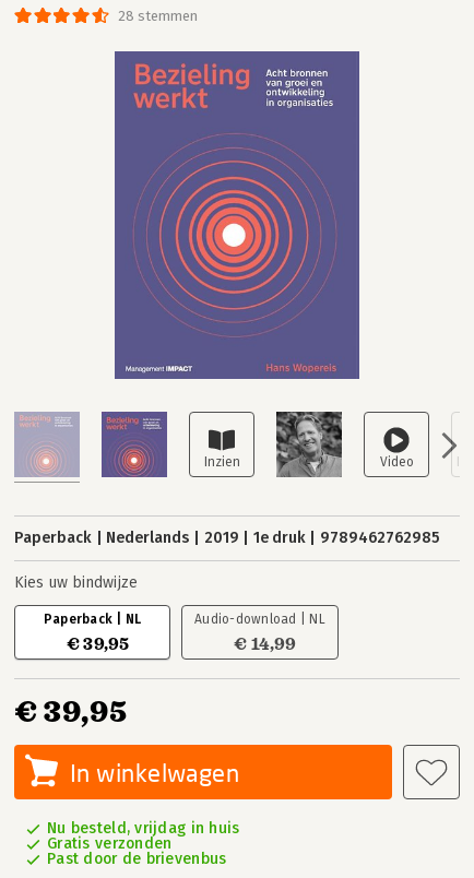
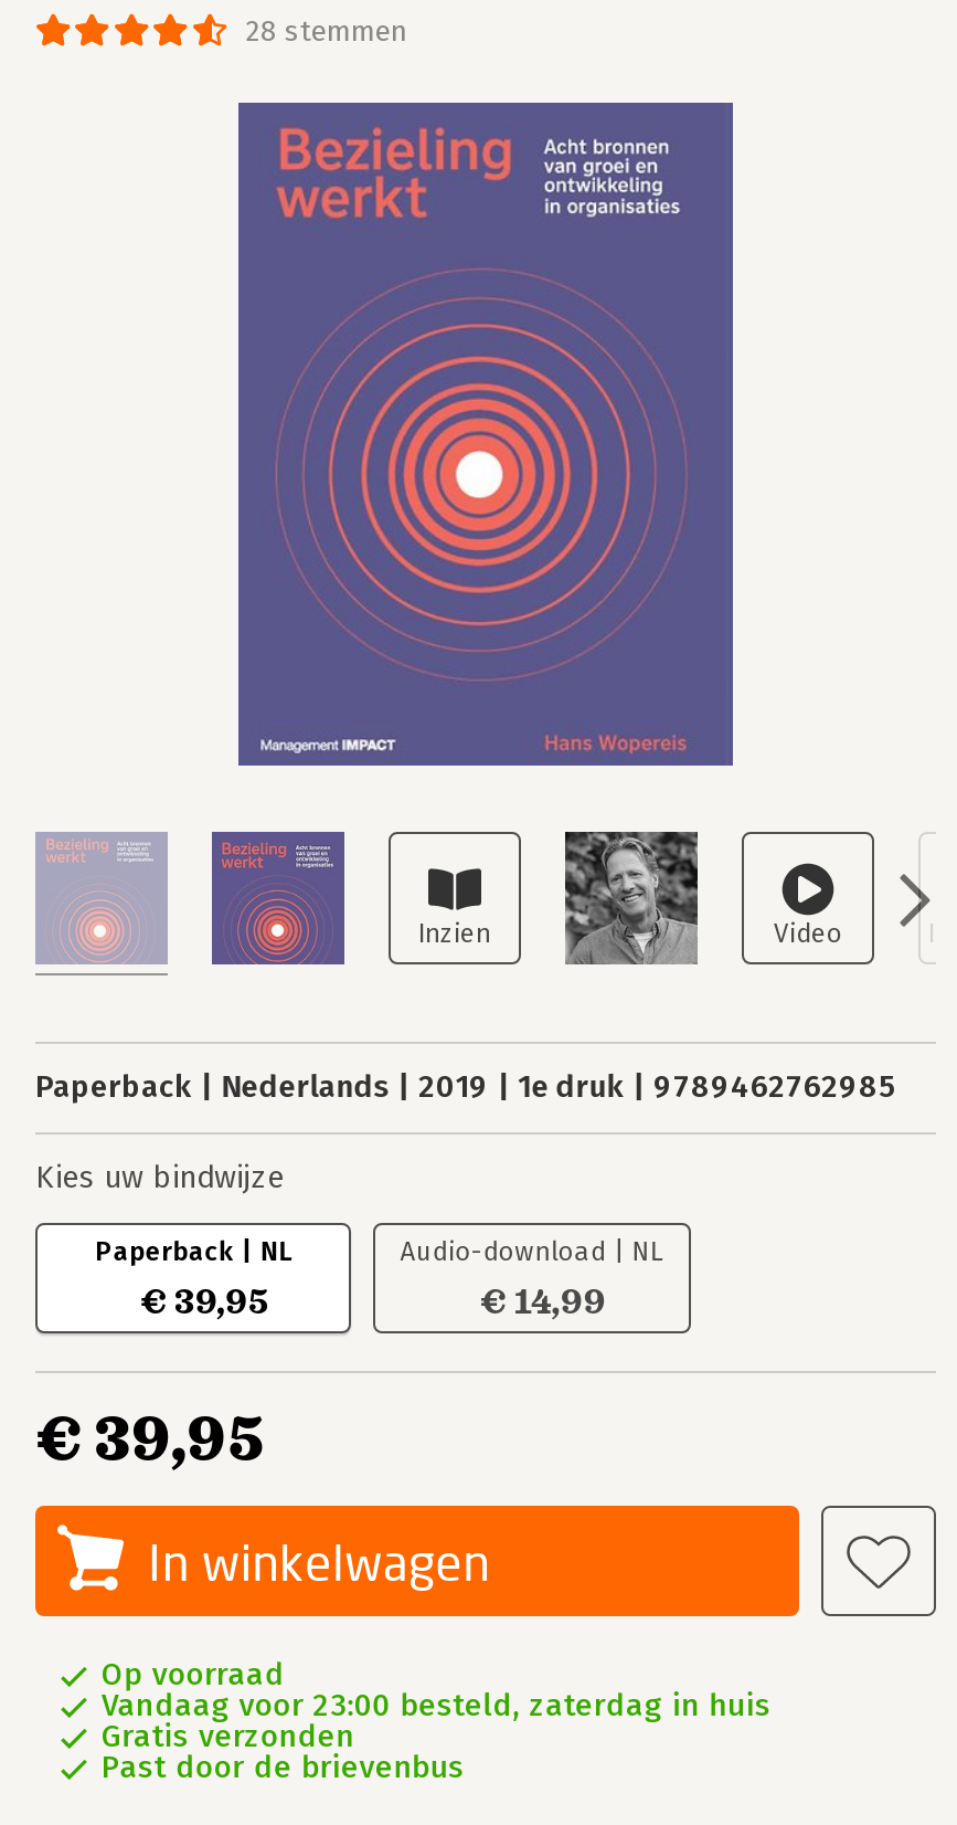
[47,819,240,838] Nu besteld, vrijdag in huis -> [102,1656,771,1724] Op voorraad | Vandaag voor 23:00 besteld, zaterdag in huis

